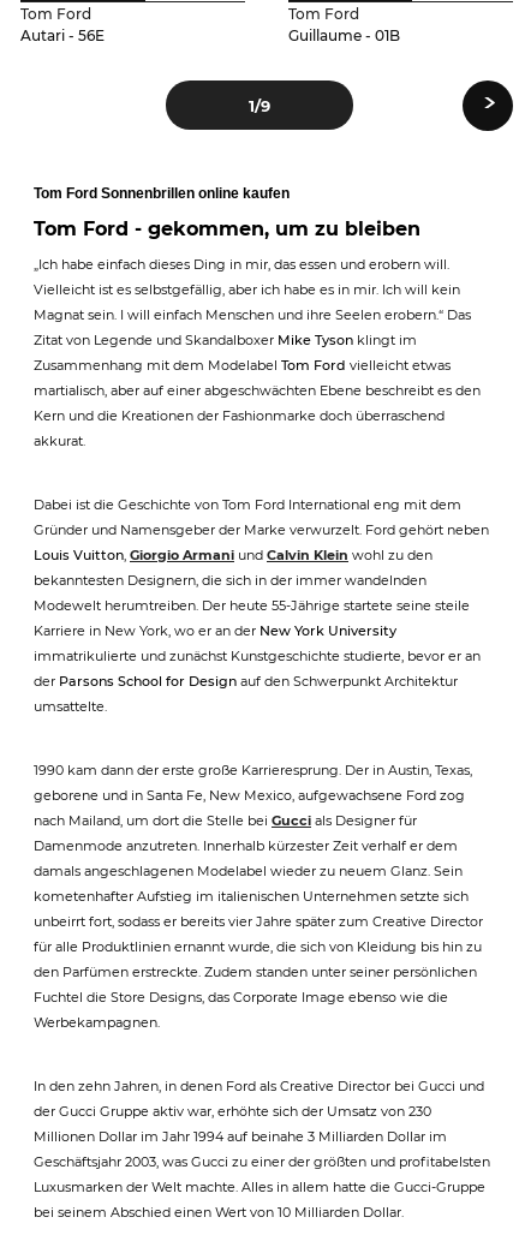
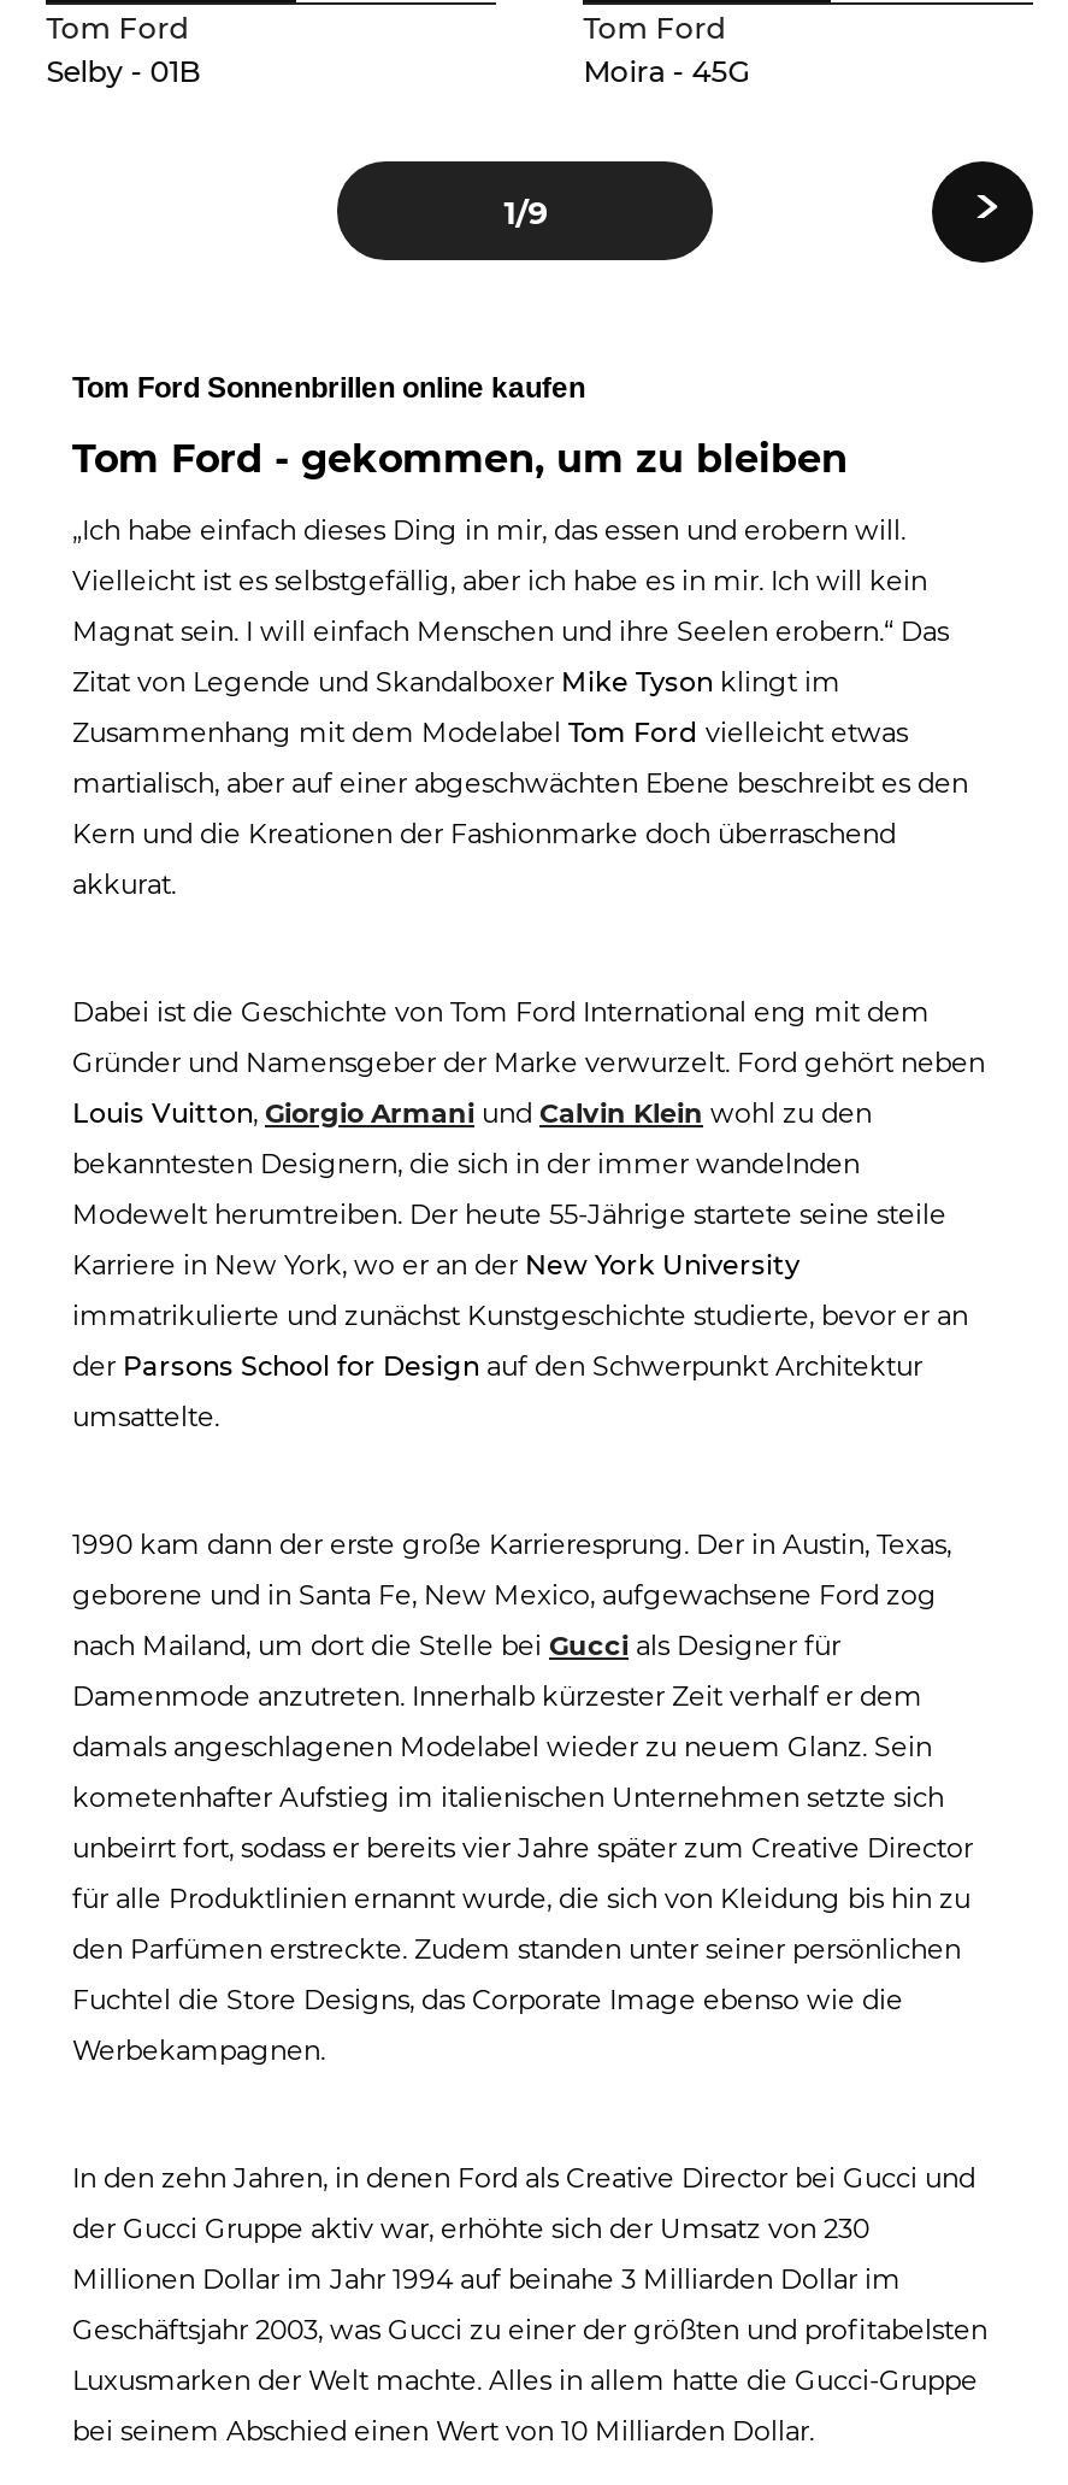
[21,27,105,45] Autari - 56E -> [46,53,200,90] Selby - 01B
[289,27,400,45] Guillaume - 01B -> [583,53,749,90] Moira - 45G

